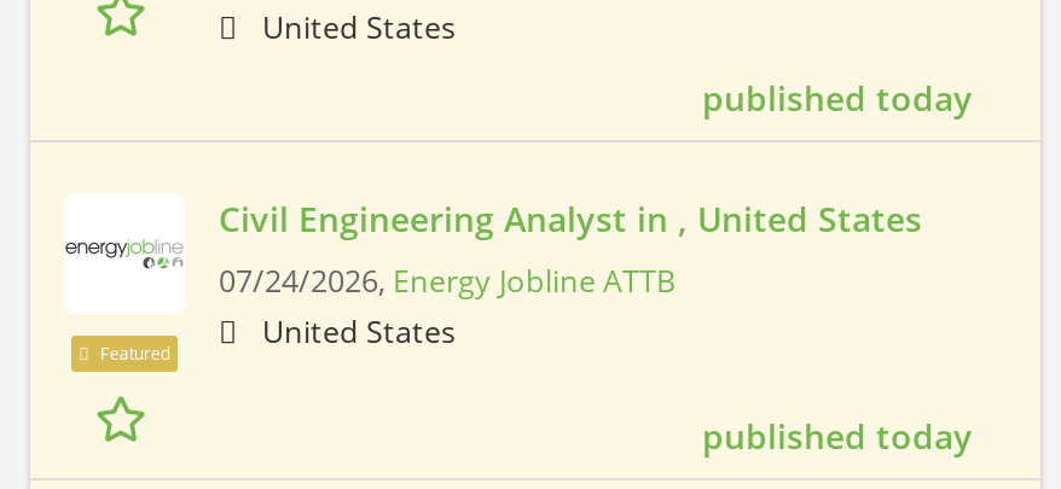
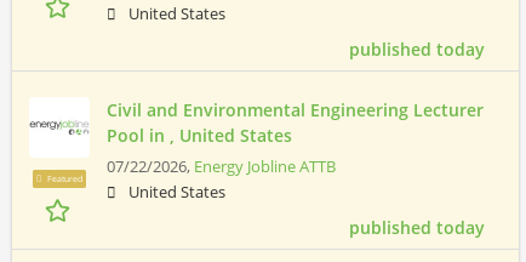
[219,196,922,302] Civil Engineering Analyst in , United States | 07/24/2026, Energy Jobline ATTB -> [107,98,484,177] Civil and Environmental Engineering Lecturer | Pool in , United States | 07/22/2026, Energy Jobline ATTB

